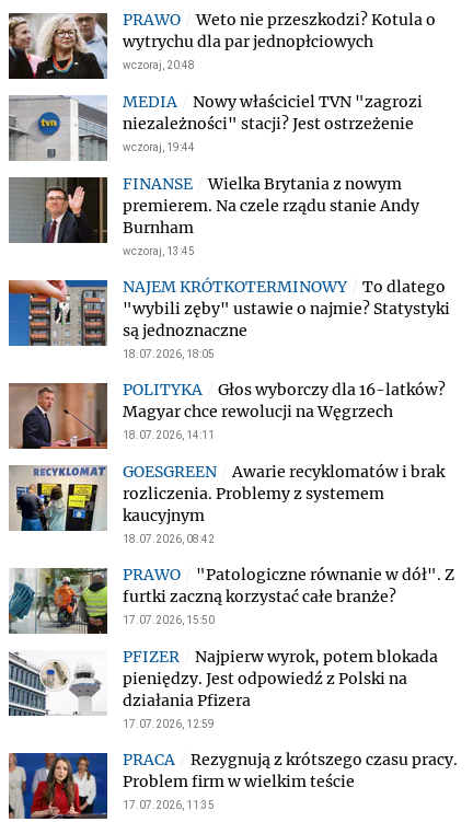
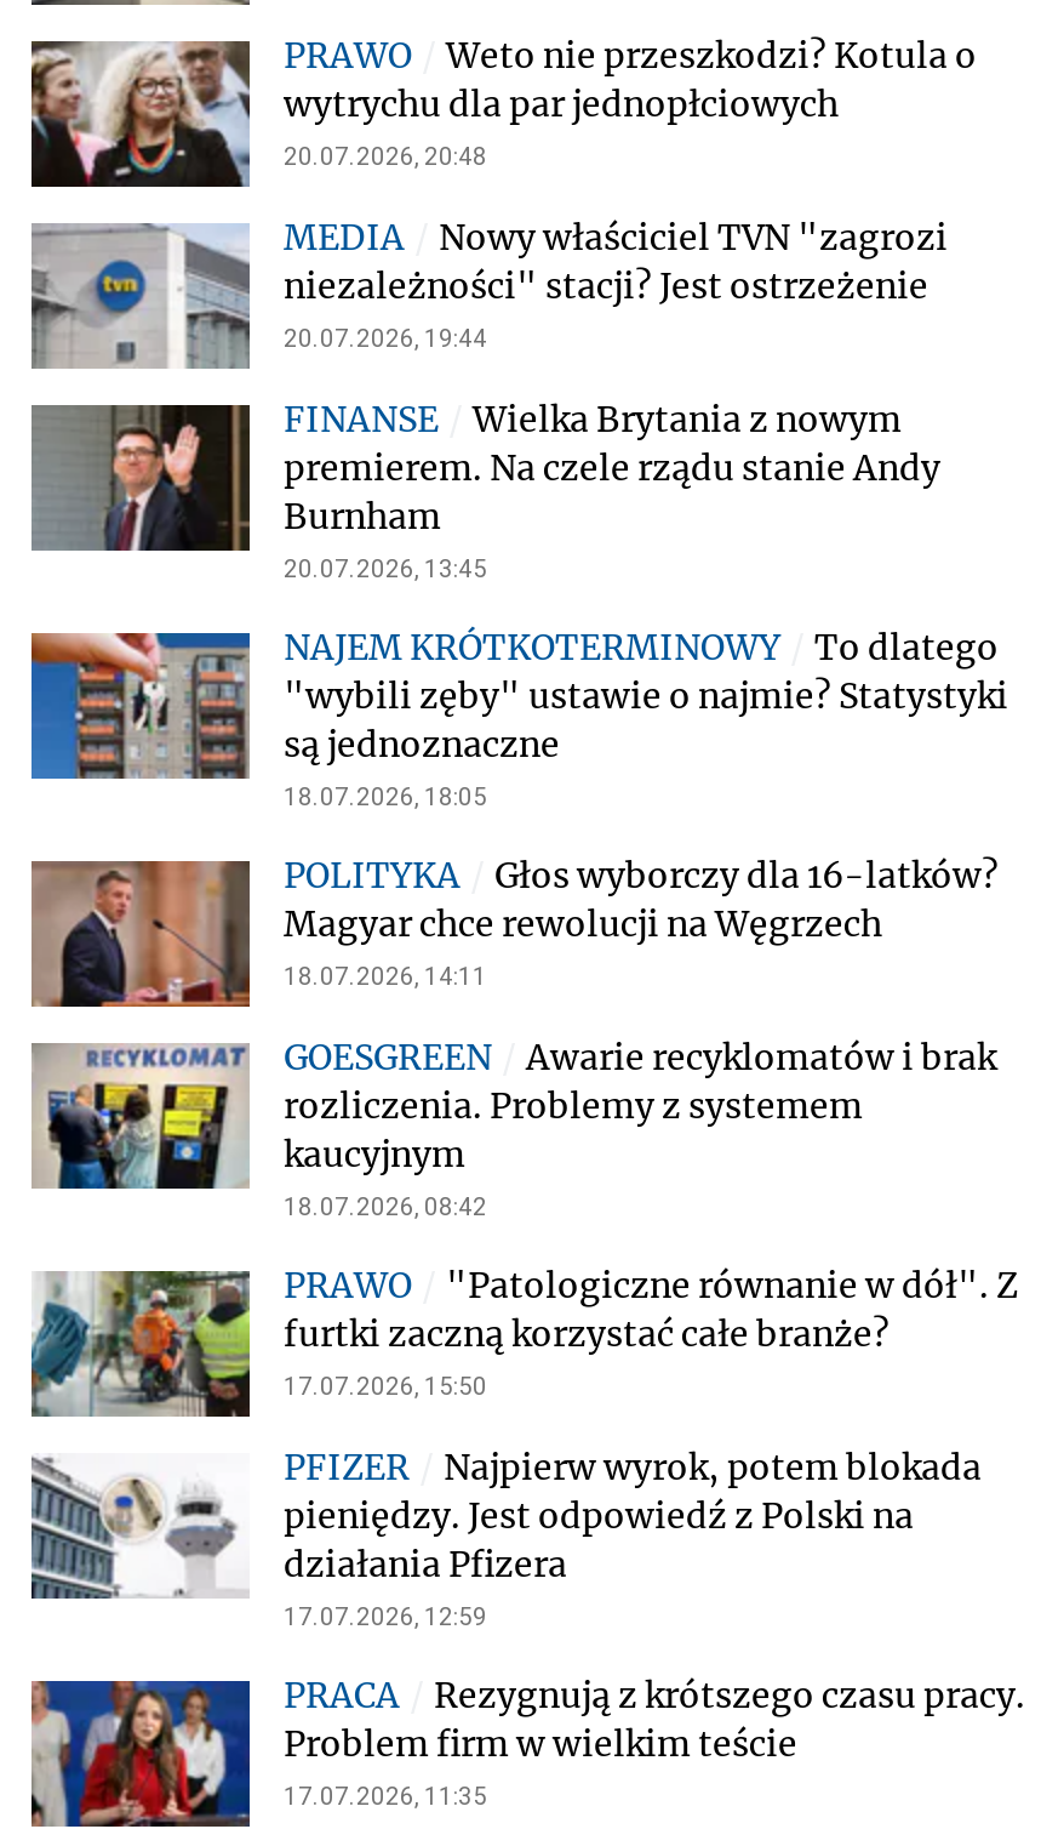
[123,59,195,71] wczoraj, 20:48 -> [284,143,487,170] 20.07.2026, 20:48
[123,141,195,153] wczoraj, 19:44 -> [284,325,487,352] 20.07.2026, 19:44
[123,245,195,257] wczoraj, 13:45 -> [284,555,487,582] 20.07.2026, 13:45

